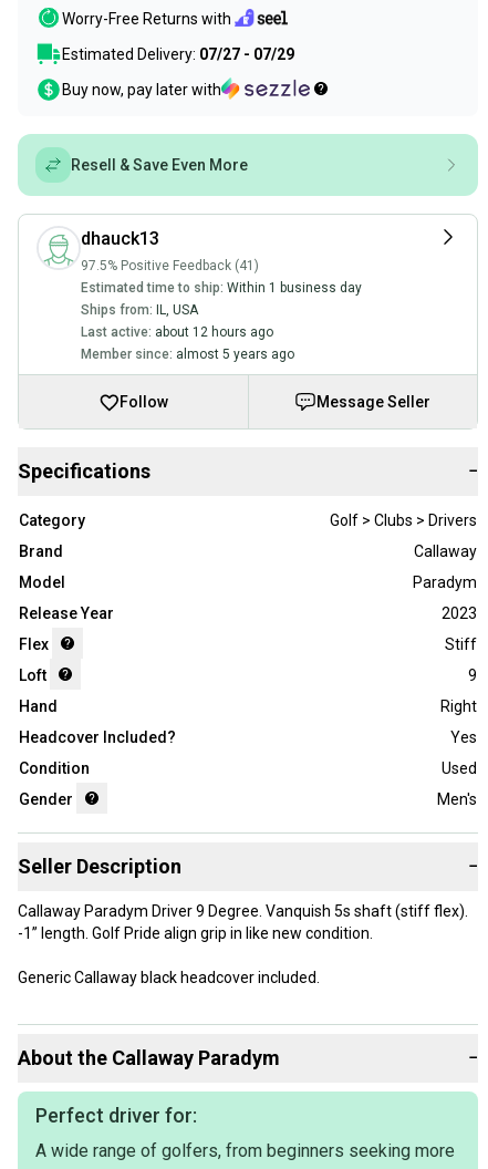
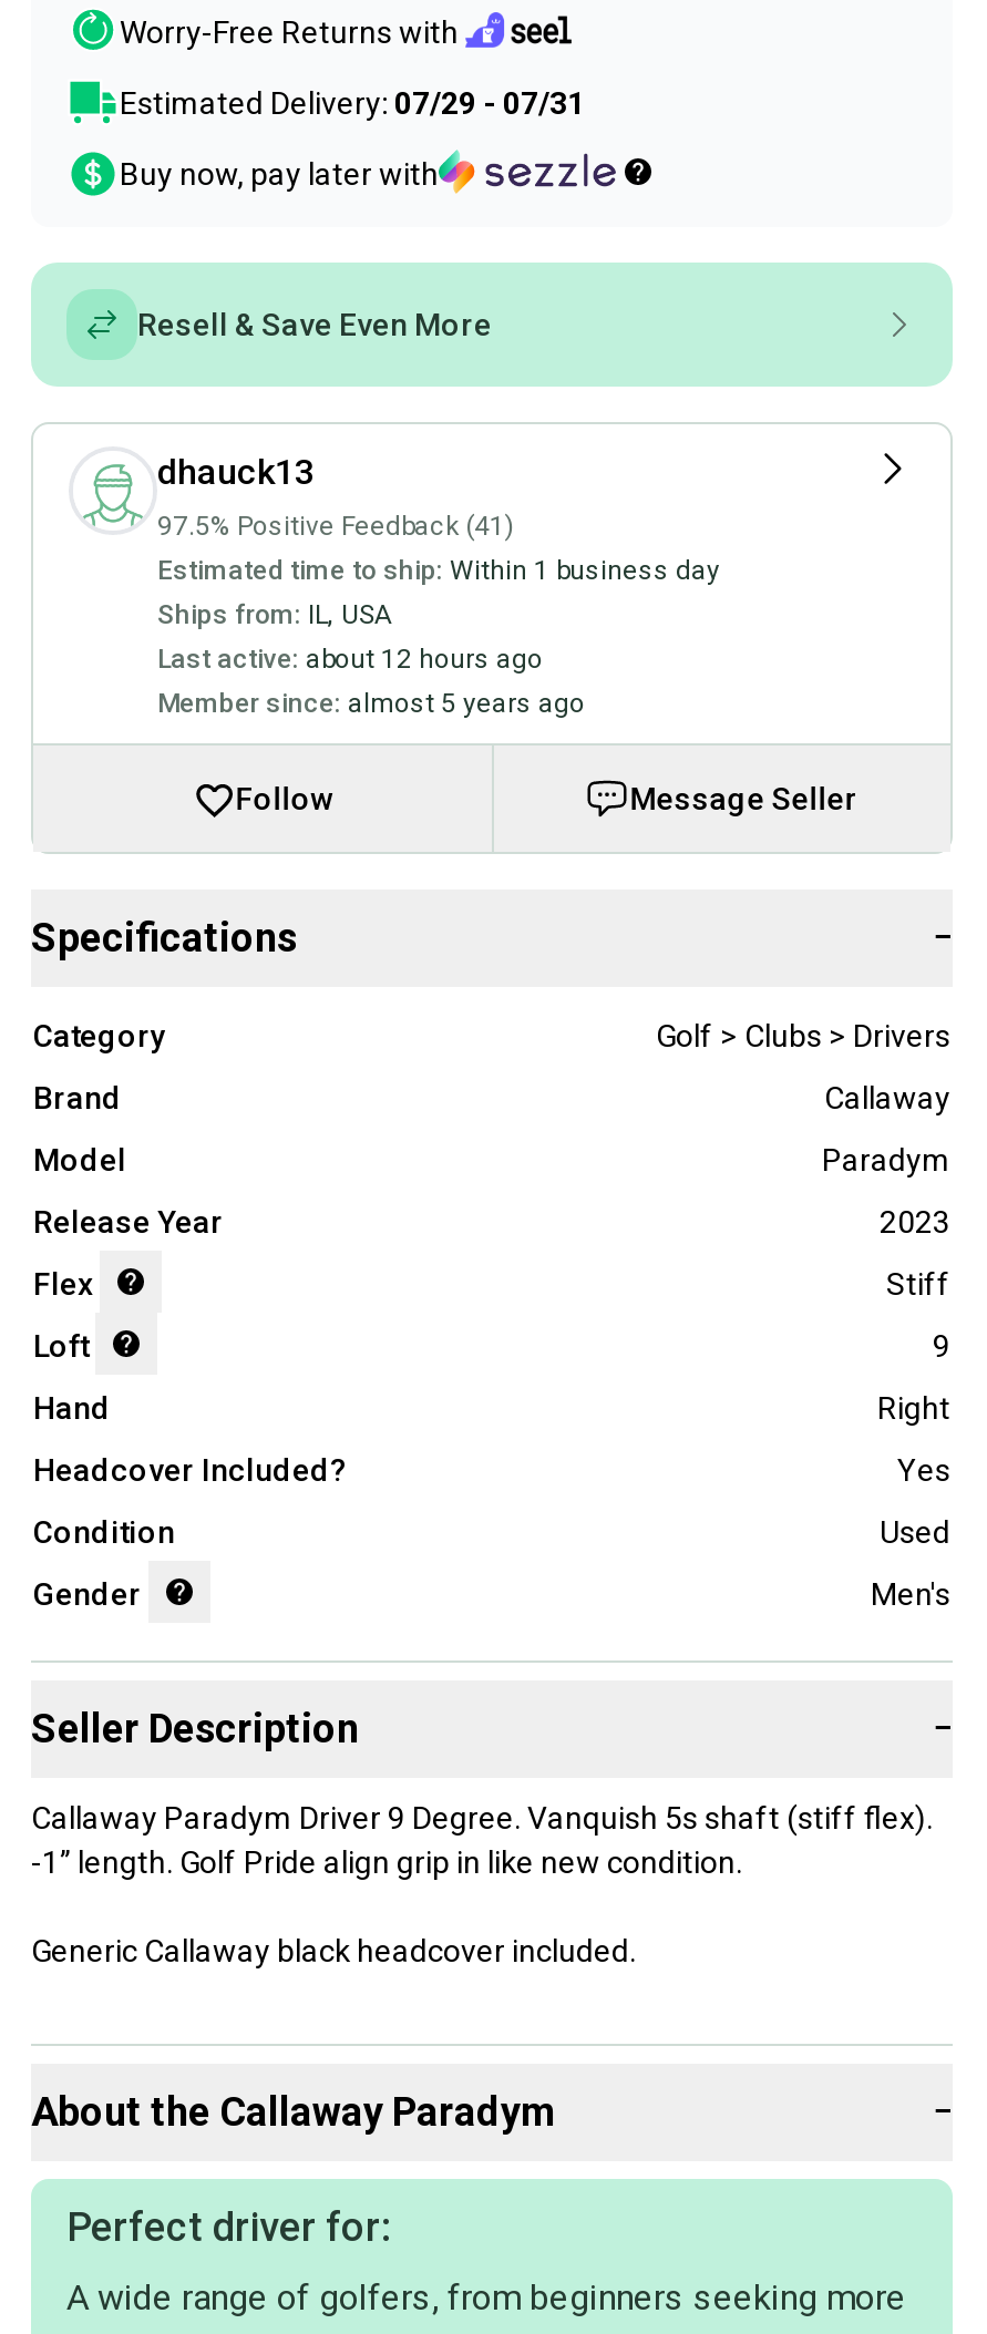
[62,46,294,64] Estimated Delivery: 07/27 - 07/29 -> [120,86,585,122] Estimated Delivery: 07/29 - 07/31

